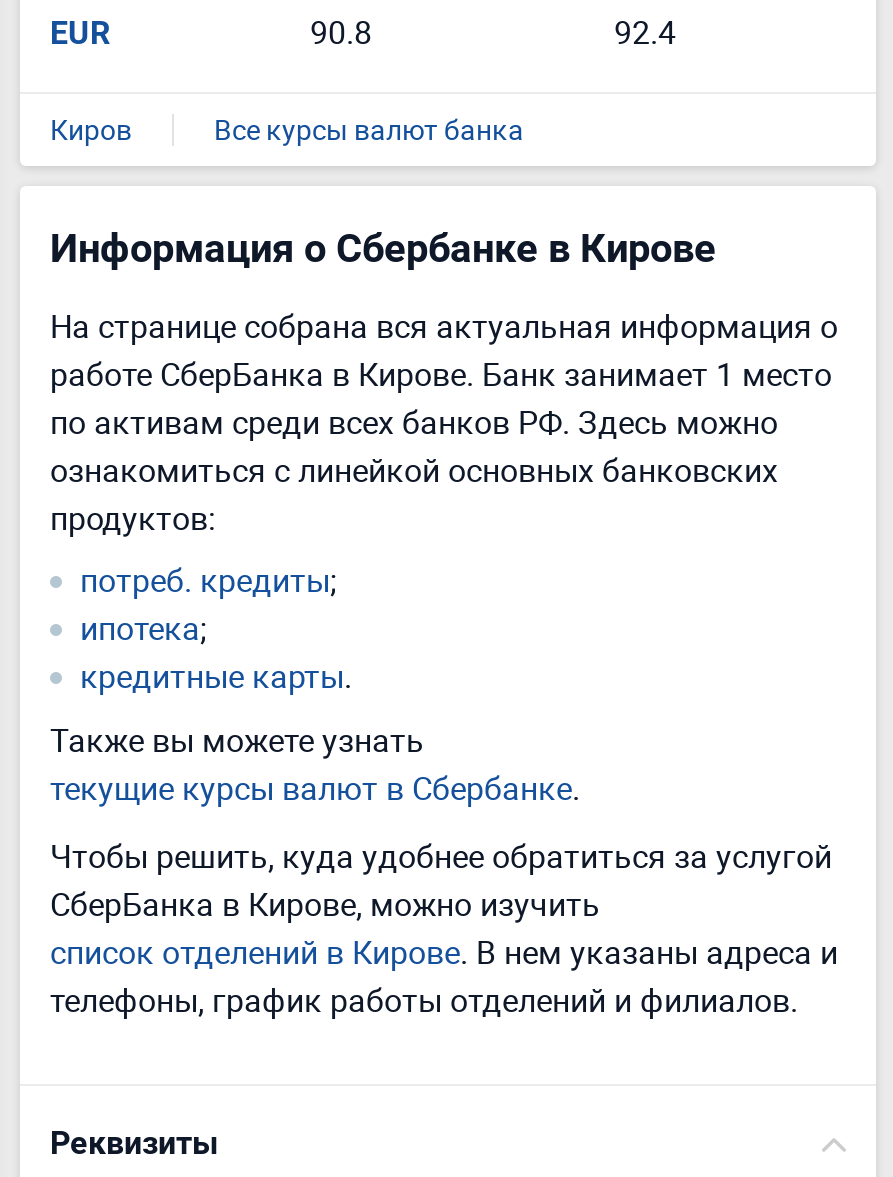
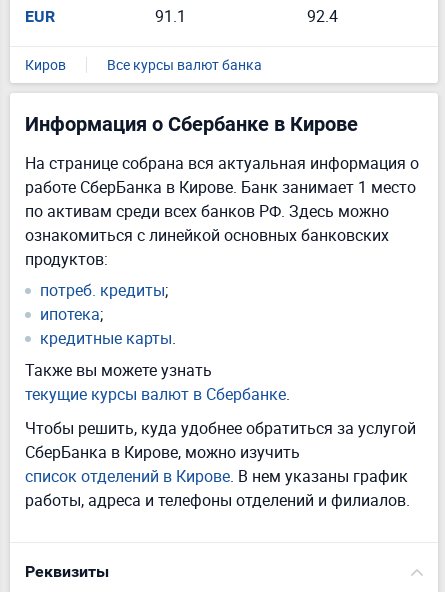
[310,10,372,54] 90.8 -> [155,5,186,27] 91.1
[50,930,838,1022] список отделений в Кирове. В нем указаны адреса и | телефоны, график работы отделений и филиалов. -> [25,465,410,511] список отделений в Кирове. В нем указаны график | работы, адреса и телефоны отделений и филиалов.

